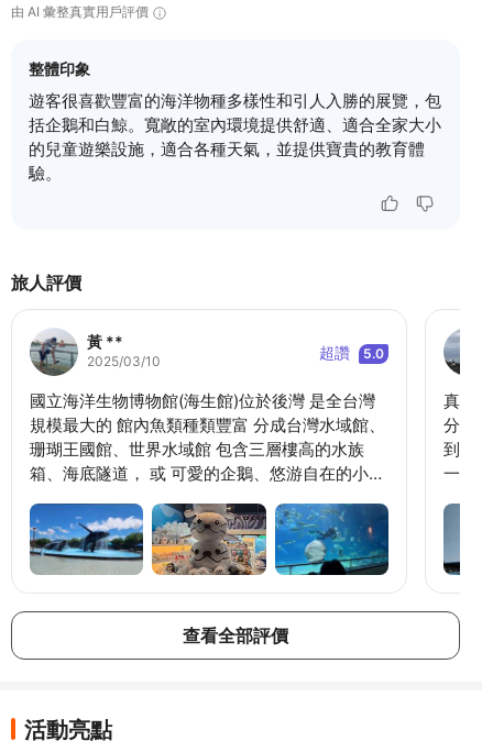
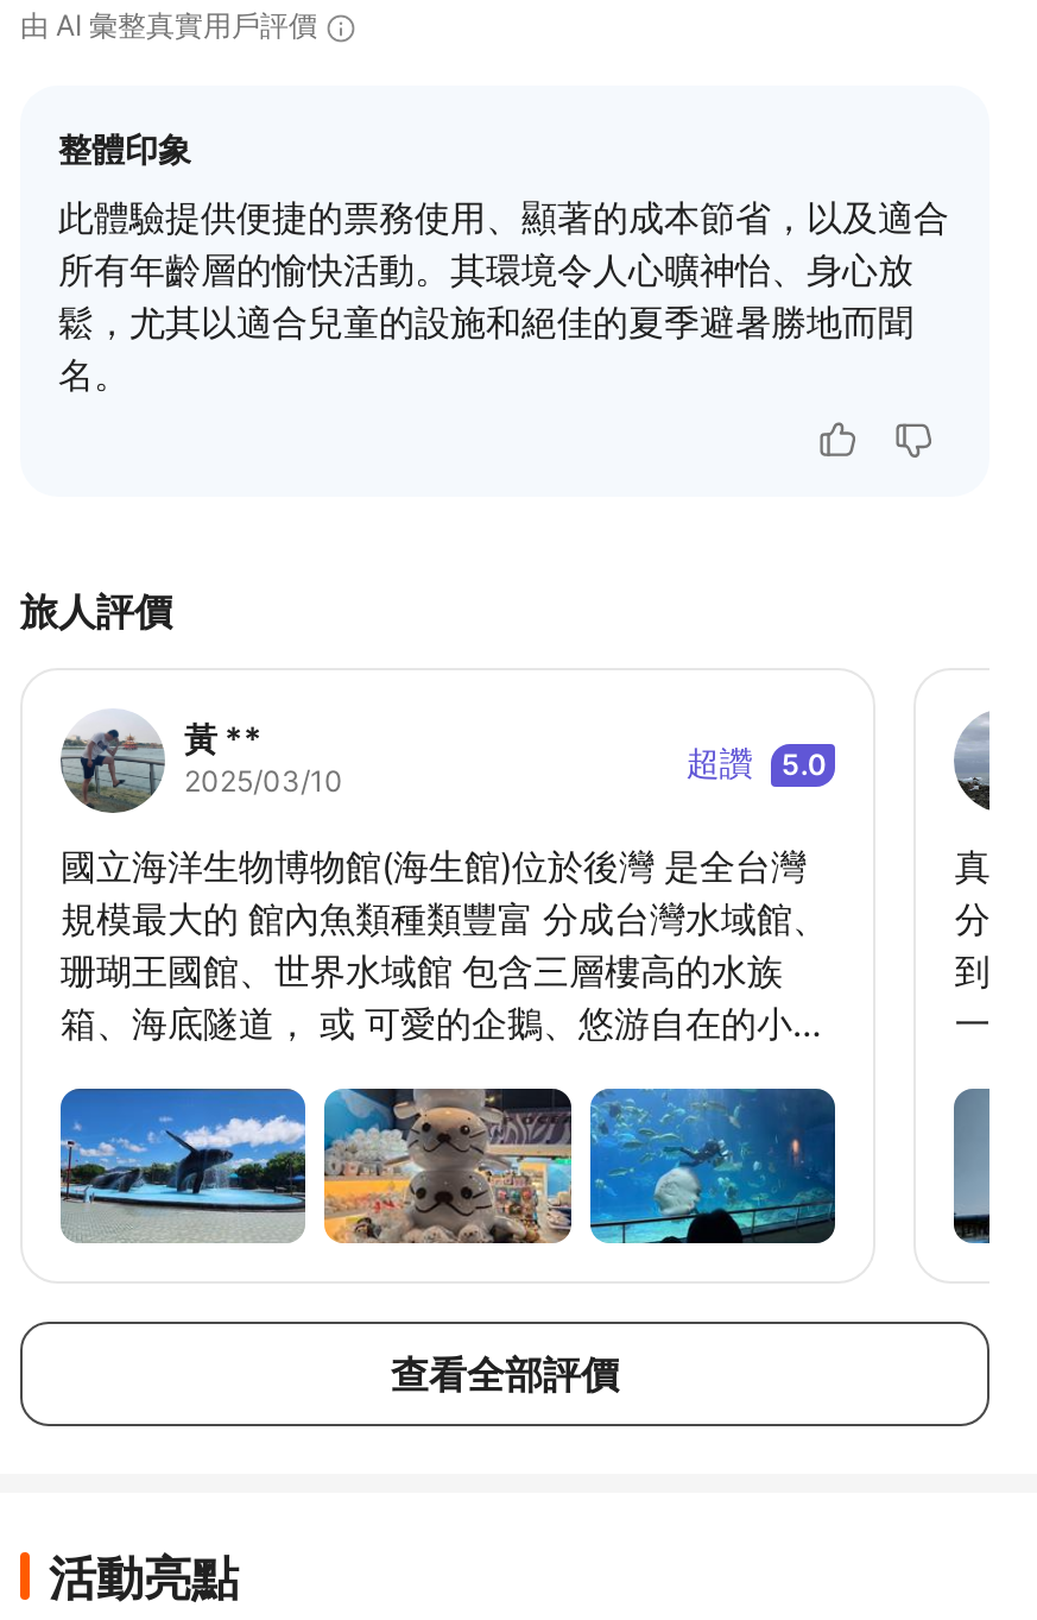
[29,90,441,184] 遊客很喜歡豐富的海洋物種多樣性和引人入勝的展覽，包 | 括企鵝和白鯨。寬敞的室內環境提供舒適、適合全家大小 | 的兒童遊樂設施，適合各種天氣，並提供寶貴的教育體 | 驗。 -> [58,195,949,397] 此體驗提供便捷的票務使用、顯著的成本節省，以及適合 | 所有年齡層的愉快活動。其環境令人心曠神怡、身心放 | 鬆，尤其以適合兒童的設施和絕佳的夏季避暑勝地而聞 | 名。

